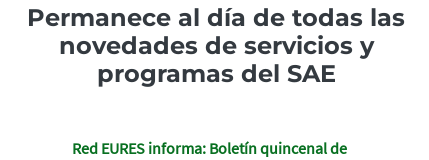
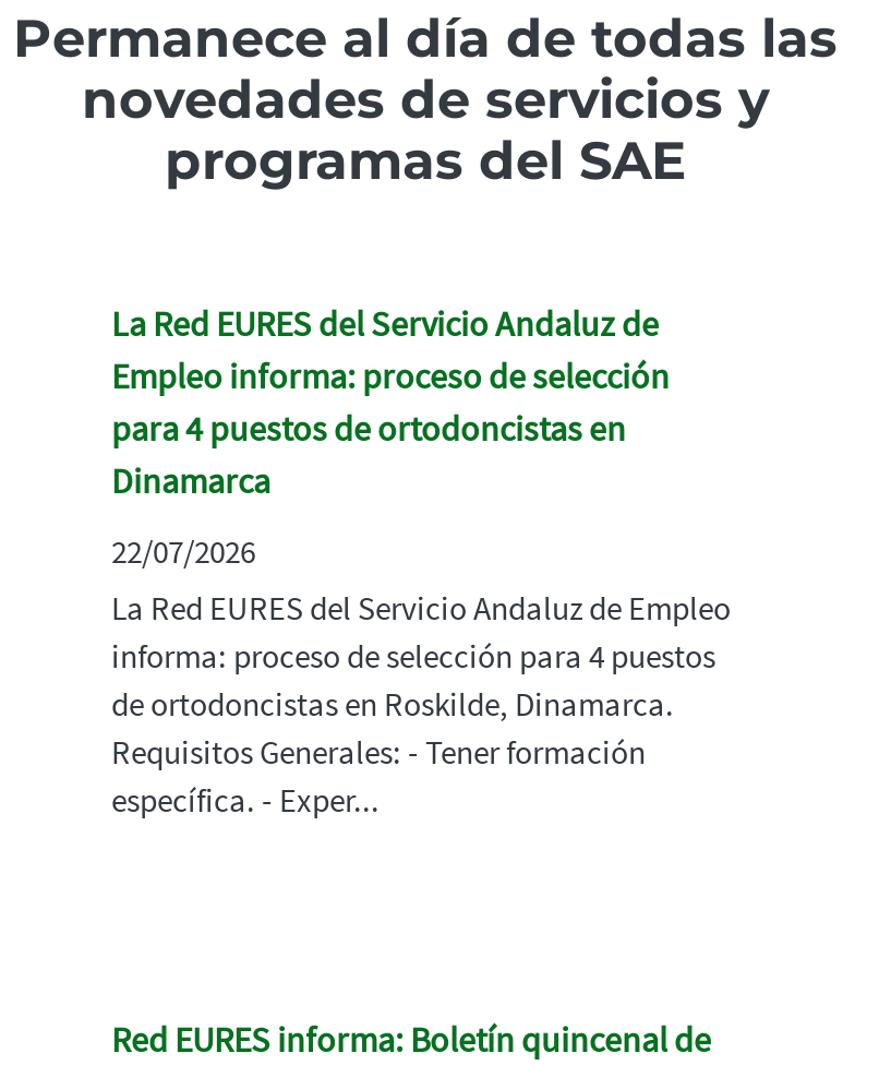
none -> [111,301,731,821] La Red EURES del Servicio Andaluz de | Empleo informa: proceso de selección | para 4 puestos de ortodoncistas en | Dinamarca | 22/07/2026 | La Red EURES del Servicio Andaluz de Empleo | informa: proceso de selección para 4 puestos | de ortodoncistas en Roskilde, Dinamarca. | Requisitos Generales: - Tener formación | específica. - Exper...

